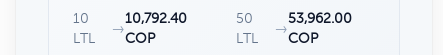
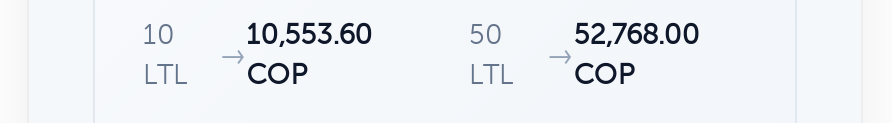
[125,11,187,26] 10,792.40 -> [247,19,373,49] 10,553.60
[288,11,352,26] 53,962.00 -> [574,19,700,49] 52,768.00

